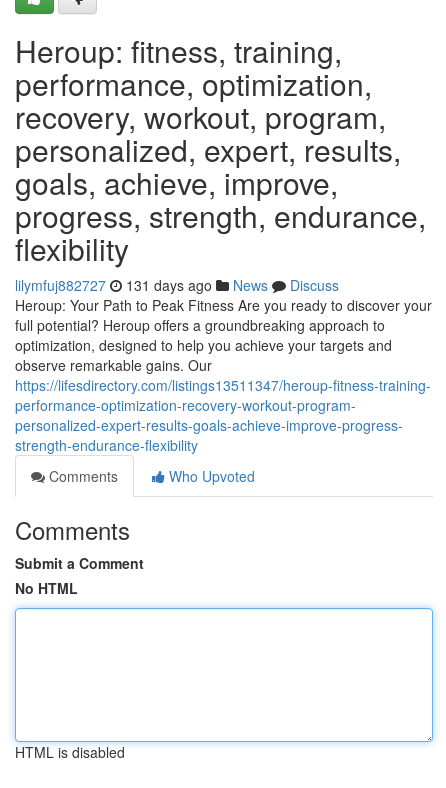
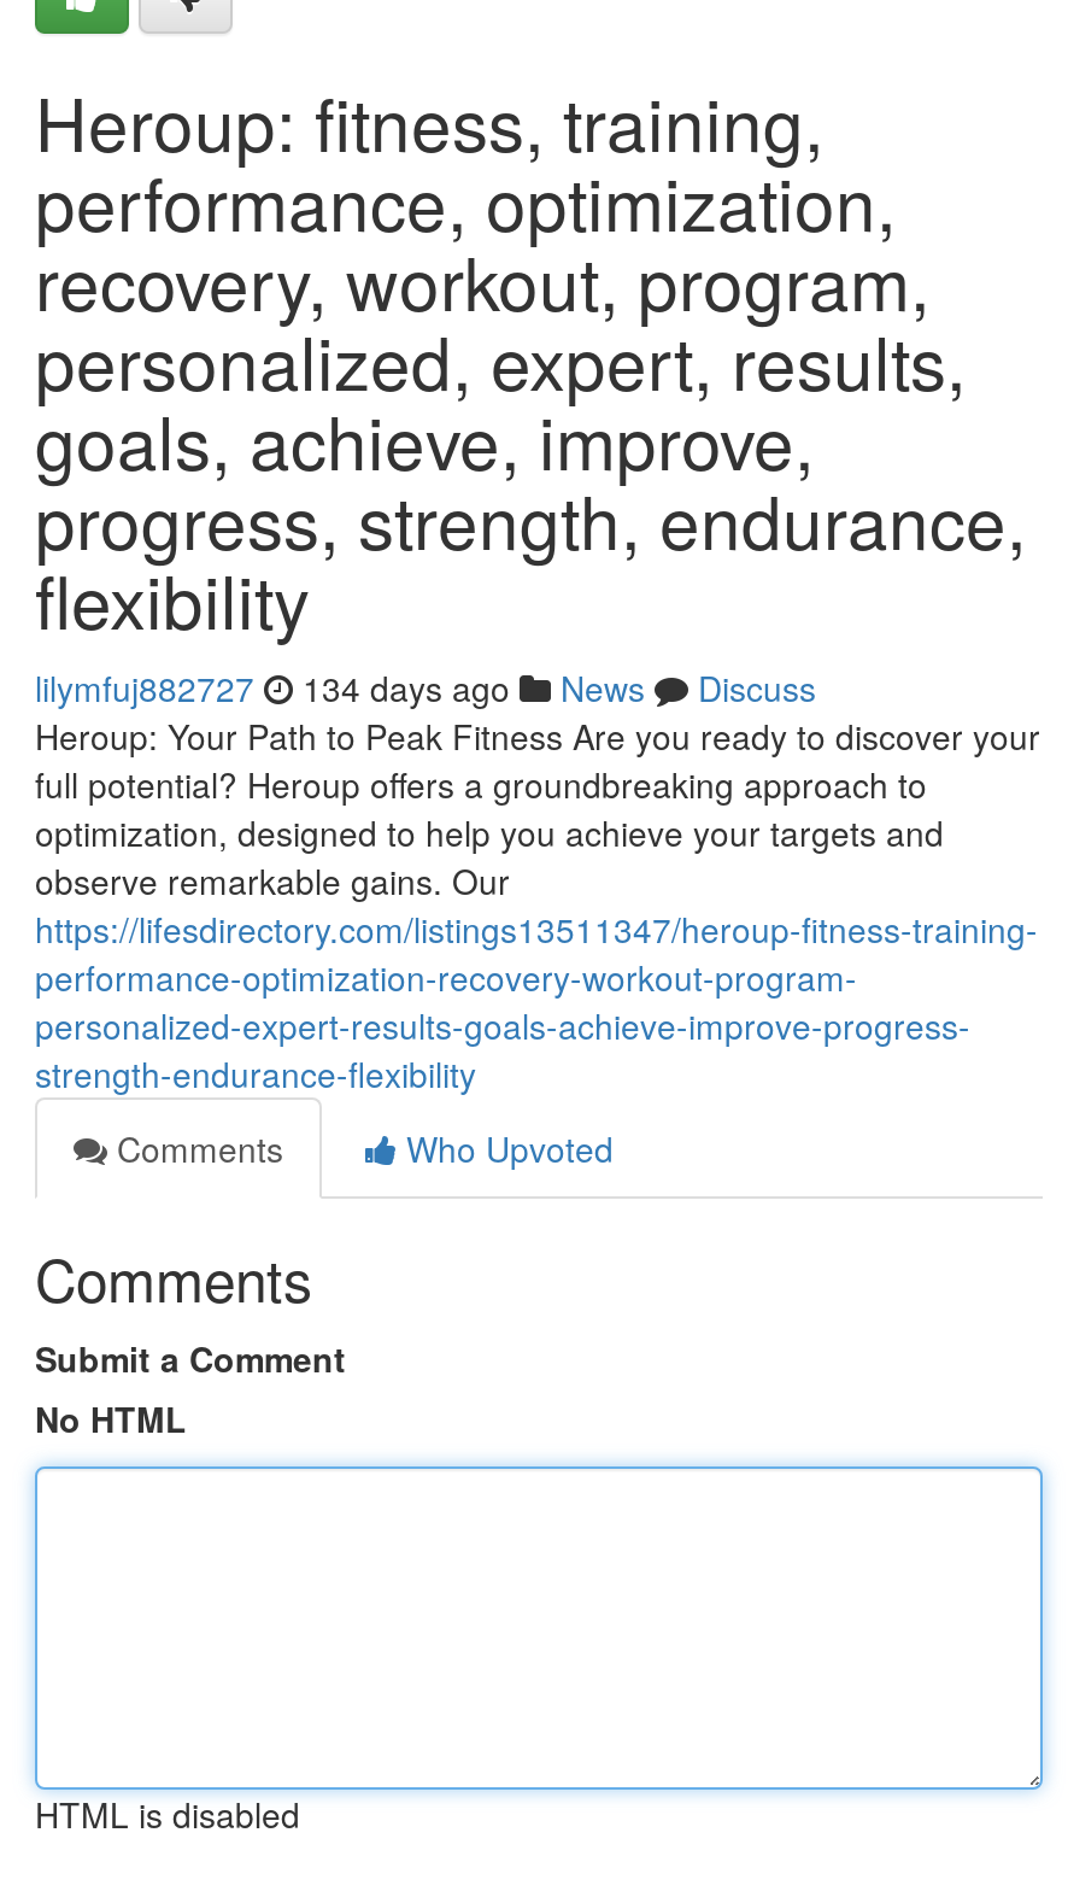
[15,275,339,295] lilymfuj882727 131 days ago News Discuss -> [35,663,816,712] lilymfuj882727 134 days ago News Discuss

